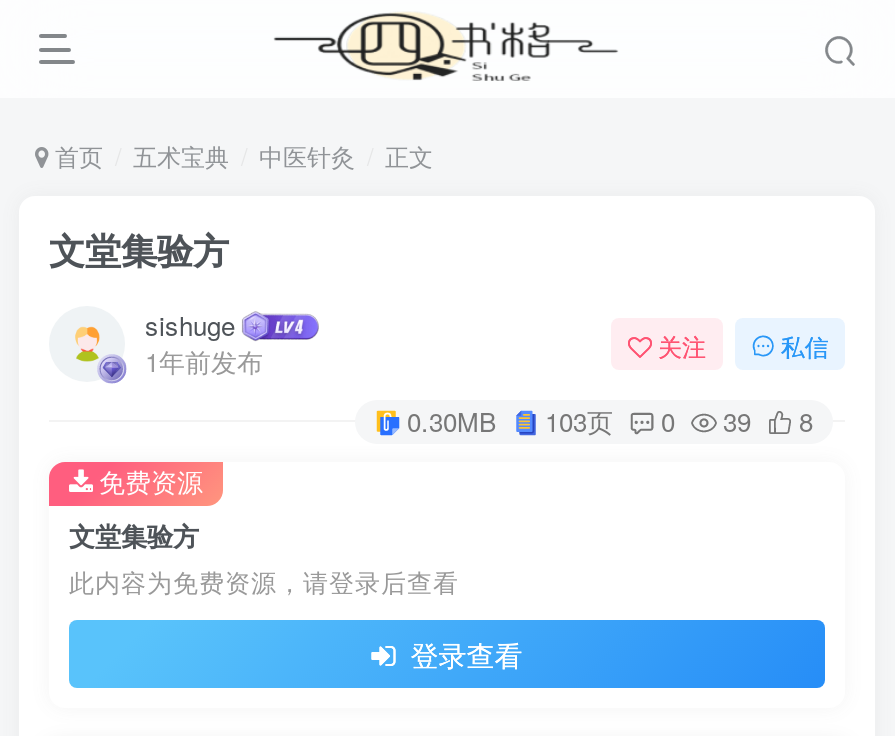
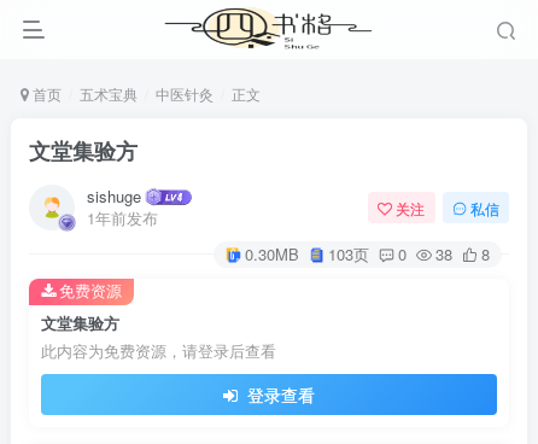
[407,402,813,440] 0.30MB 103页 0 39 8 -> [245,243,490,265] 0.30MB 103页 0 38 8

